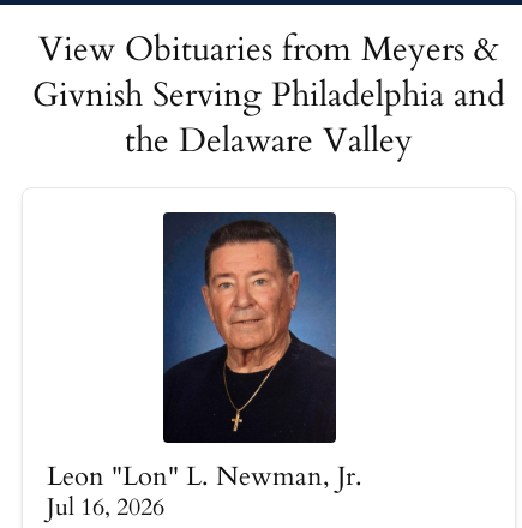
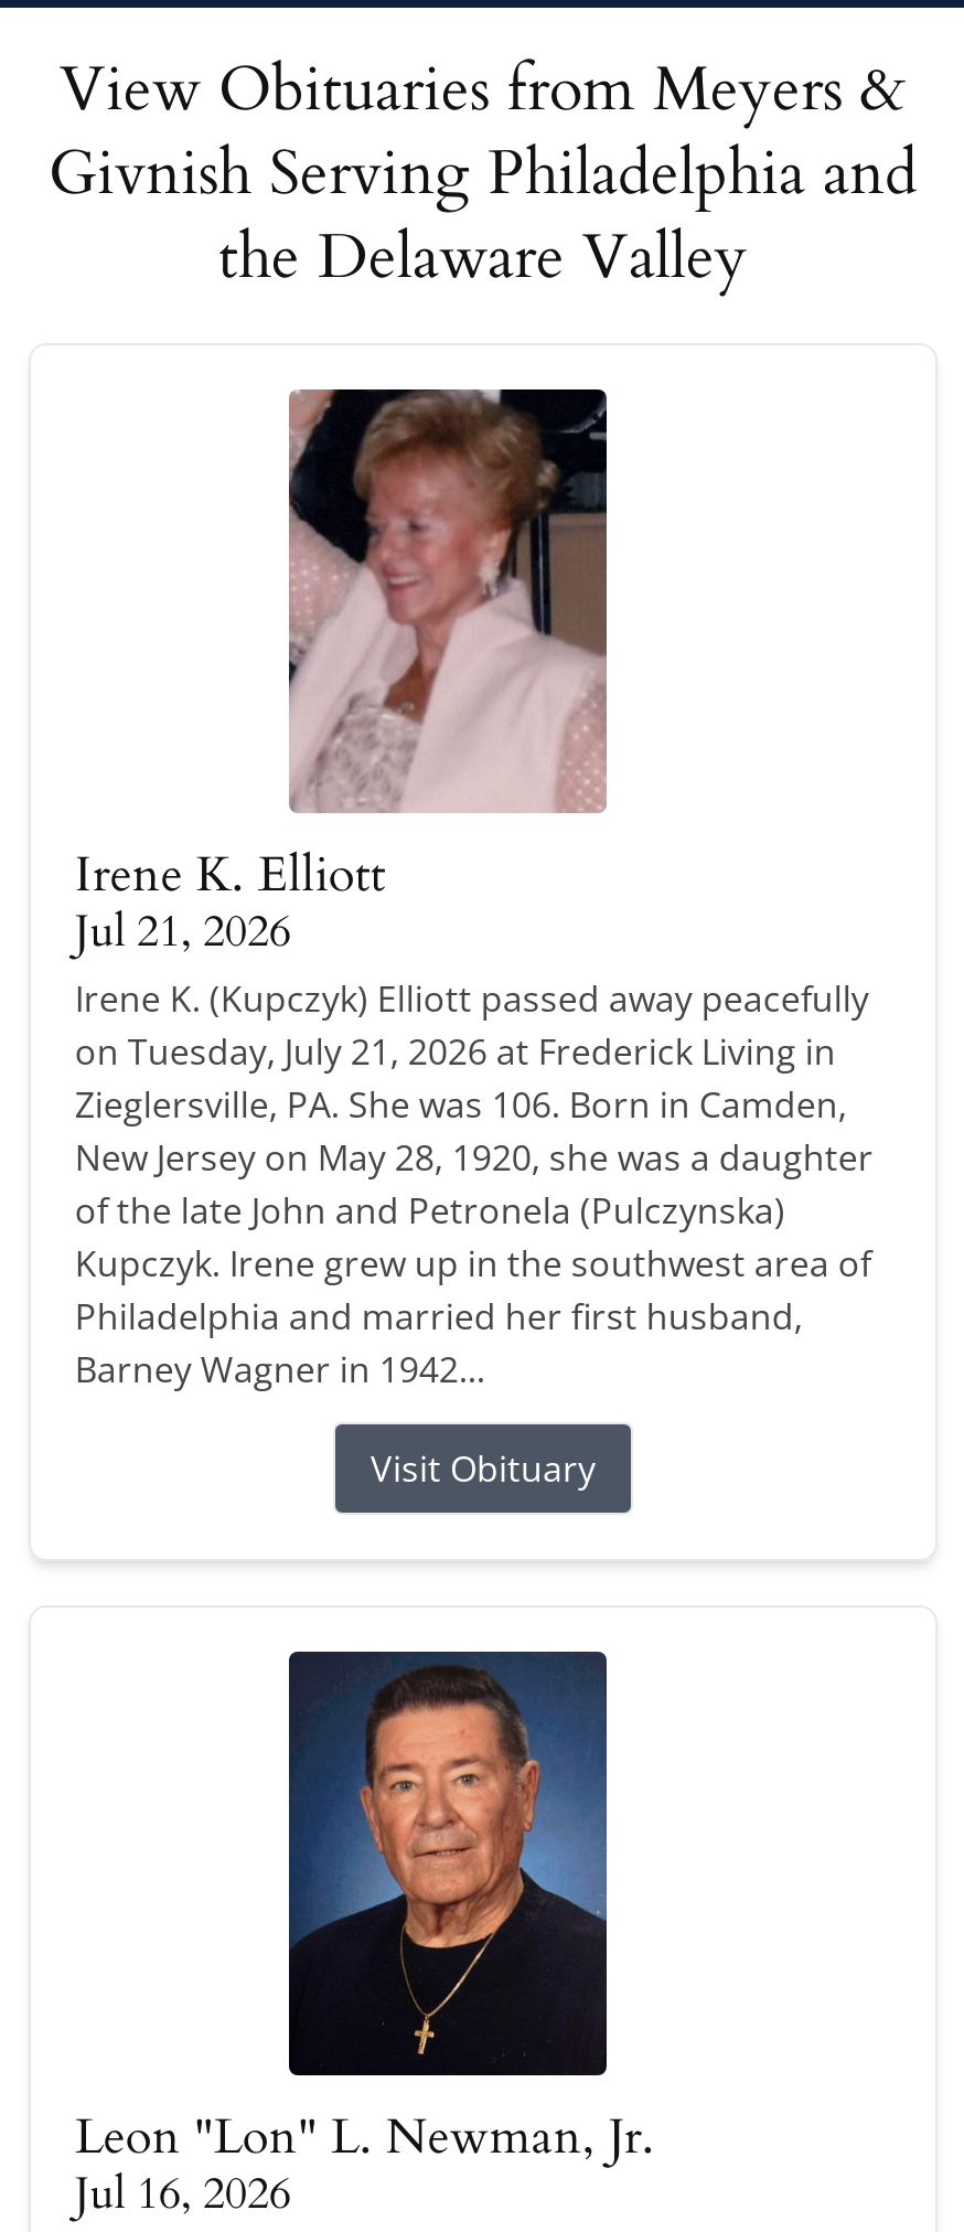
none -> [75,387,873,1492] [image] | Irene K. Elliott | Jul 21, 2026 | Irene K. (Kupczyk) Elliott passed away peacefully | on Tuesday, July 21, 2026 at Frederick Living in | Zieglersville, PA. She was 106. Born in Camden, | New Jersey on May 28, 1920, she was a daughter | of the late John and Petronela (Pulczynska) | Kupczyk. Irene grew up in the southwest area of | Philadelphia and married her first husband, | Barney Wagner in 1942... | Visit Obituary

